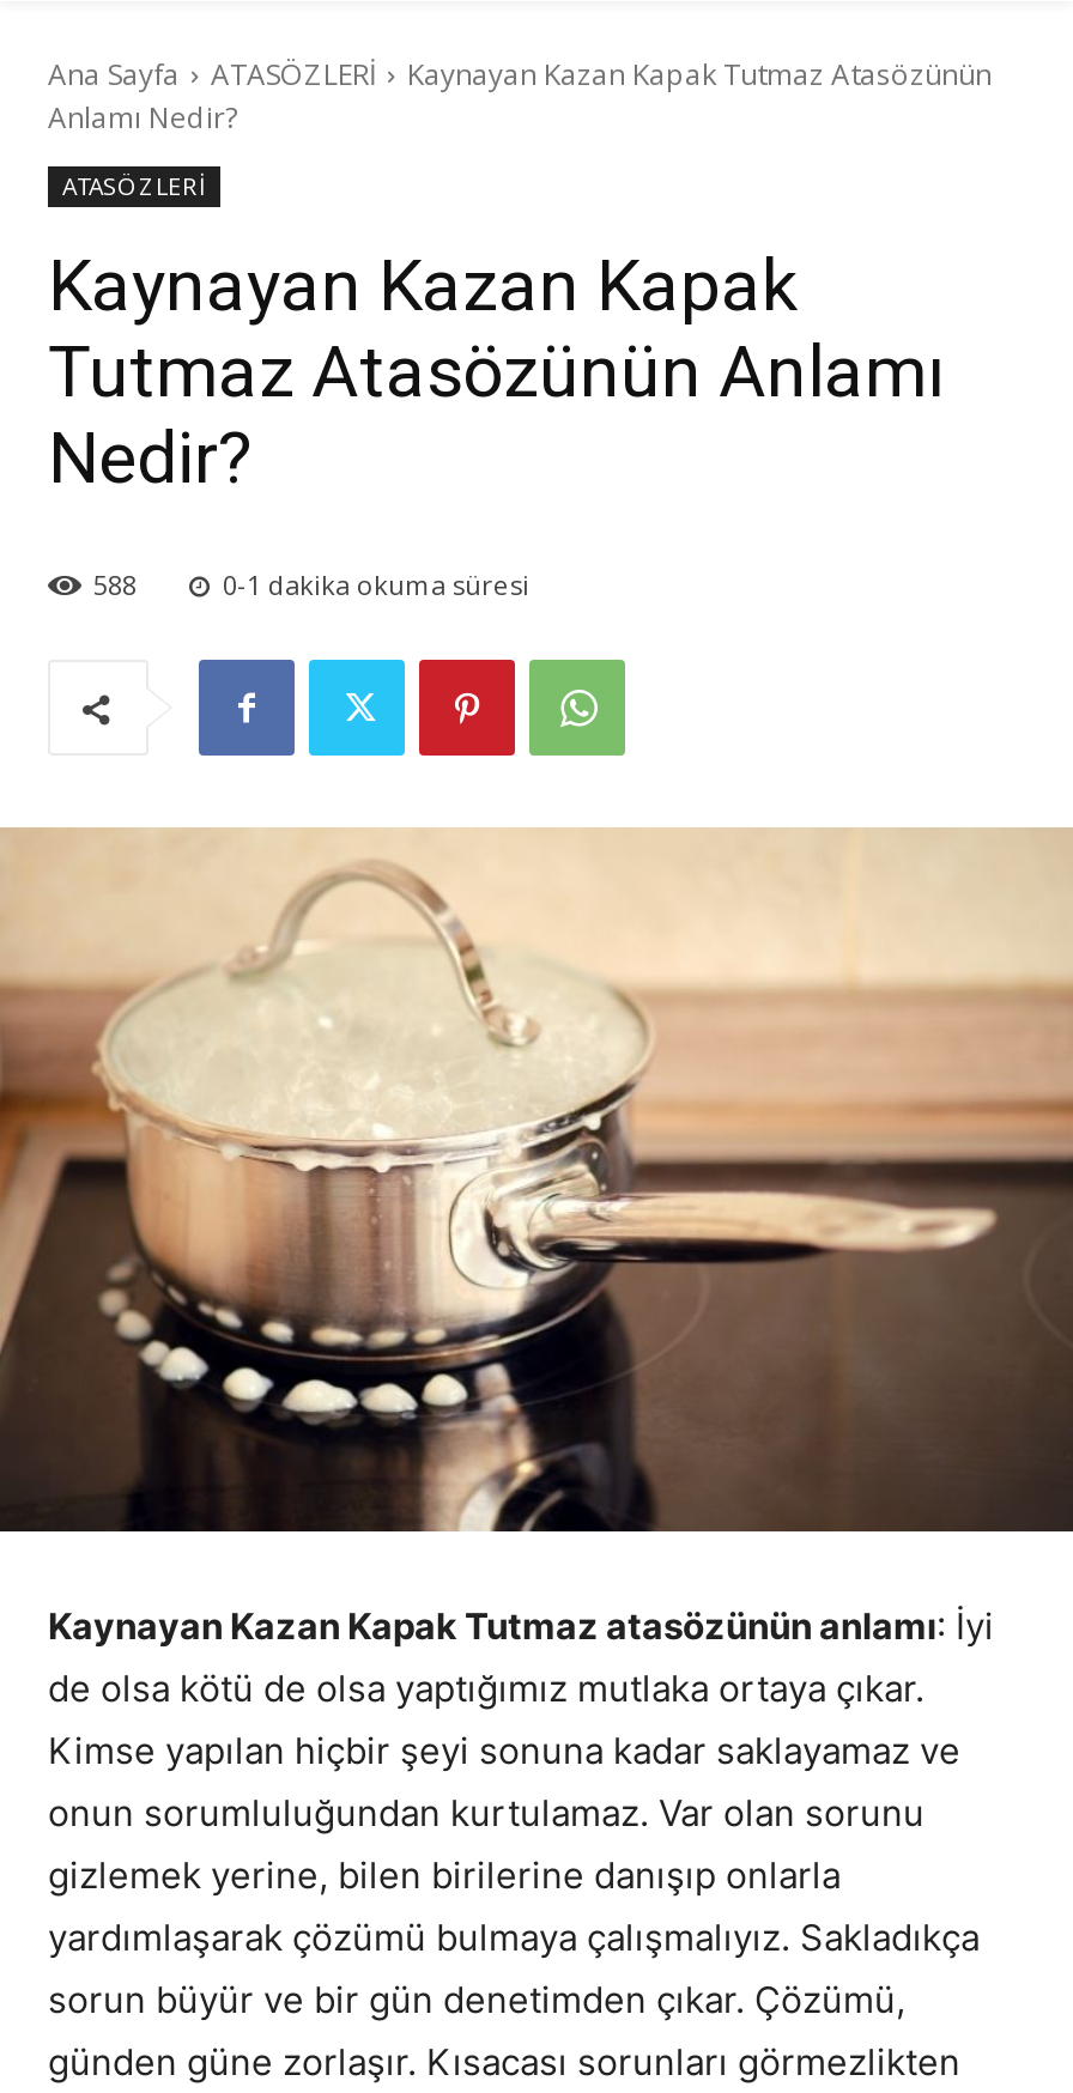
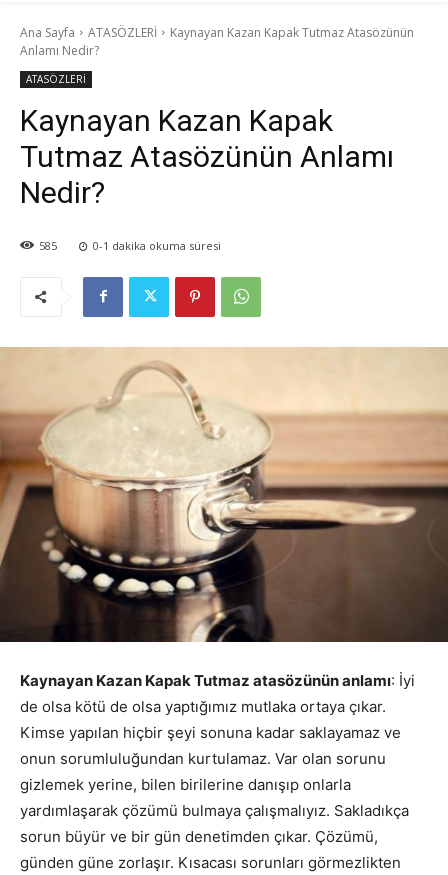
[93,568,137,604] 588 -> [39,238,57,253] 585

